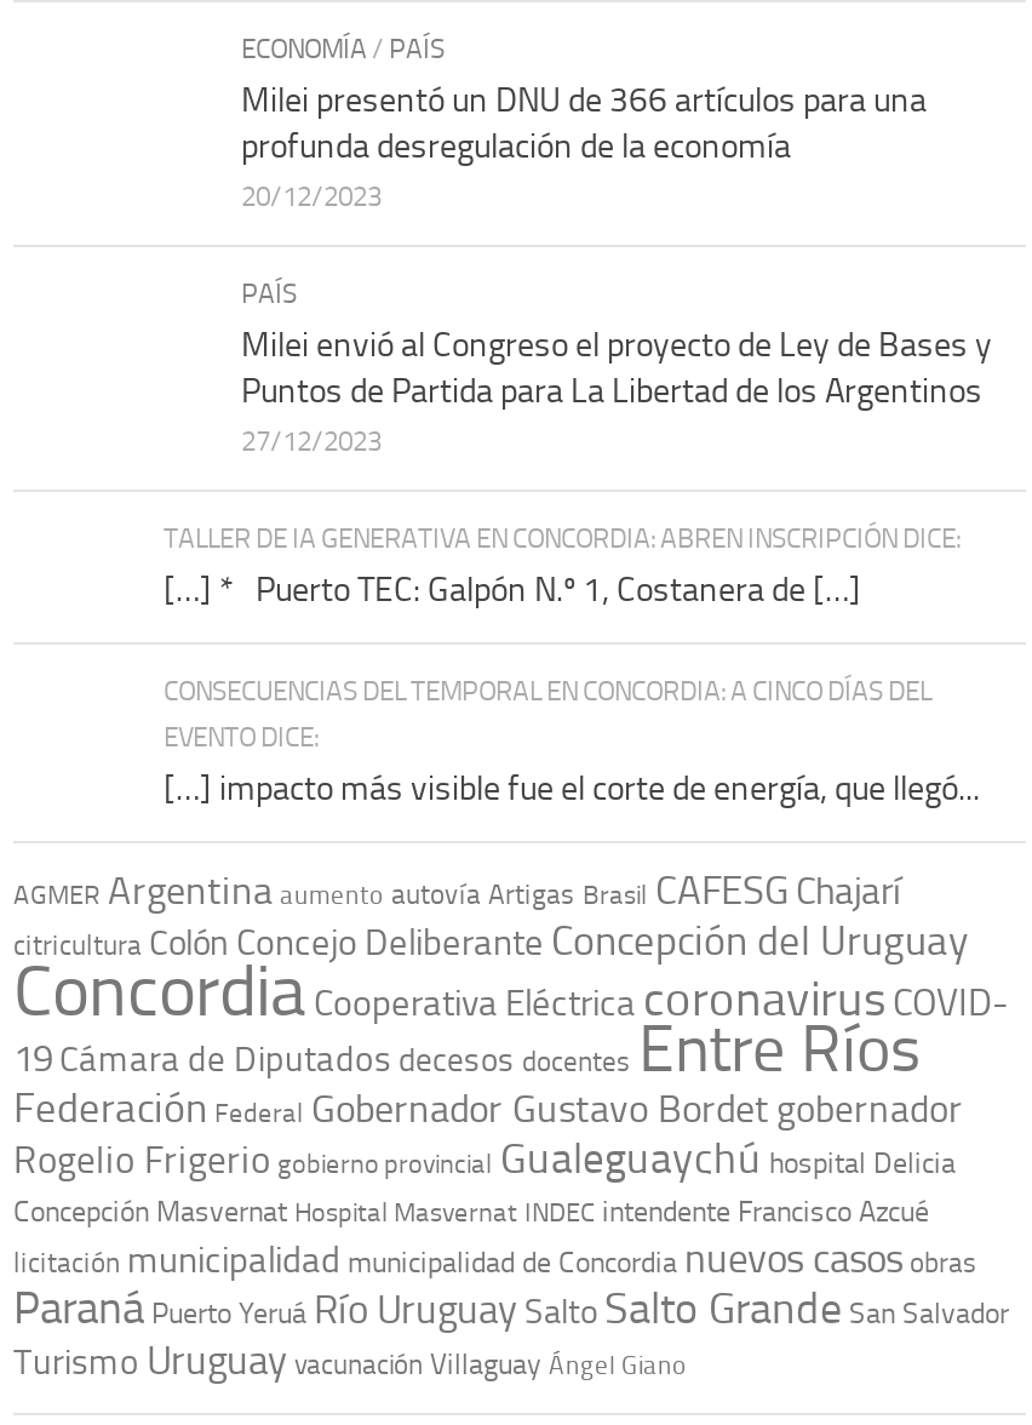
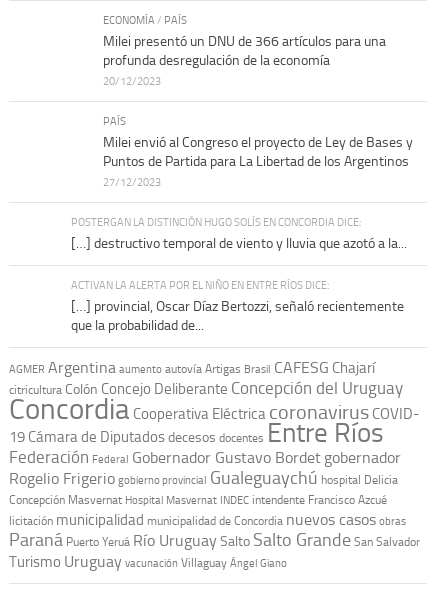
[164,522,961,611] TALLER DE IA GENERATIVA EN CONCORDIA: ABREN INSCRIPCIÓN DICE: | […] * Puerto TEC: Galpón N.º 1, Costanera de […] -> [71,215,407,252] POSTERGAN LA DISTINCIÓN HUGO SOLÍS EN CONCORDIA DICE: | […] destructivo temporal de viento y lluvia que azotó a la...
[164,674,980,810] CONSECUENCIAS DEL TEMPORAL EN CONCORDIA: A CINCO DÍAS DEL | EVENTO DICE: | […] impacto más visible fue el corte de energía, que llegó... -> [71,278,404,334] ACTIVAN LA ALERTA POR EL NIÑO EN ENTRE RÍOS DICE: | […] provincial, Oscar Díaz Bertozzi, señaló recientemente | que la probabilidad de...

